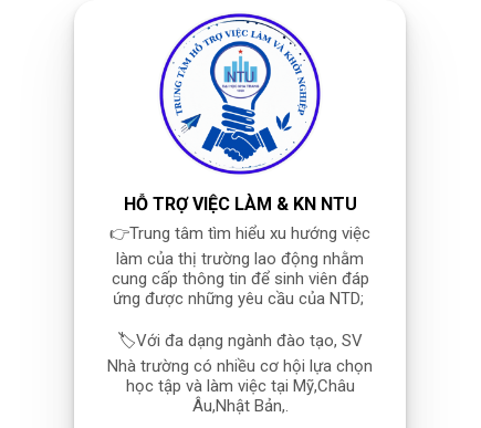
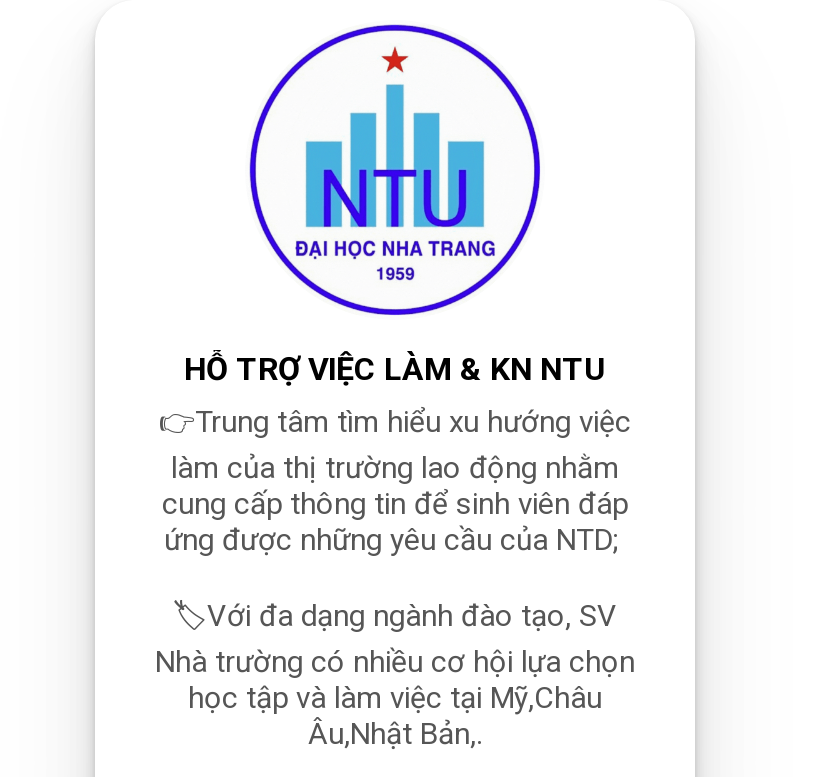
[172,19,309,169] [image] -> [277,34,515,306] [image]

